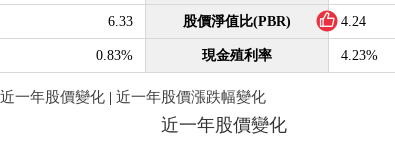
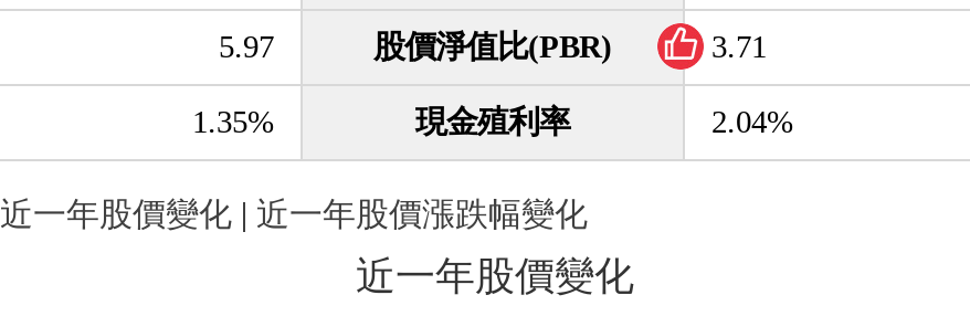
[108,13,133,29] 6.33 -> [219,29,274,64] 5.97
[341,13,366,29] 4.24 -> [711,29,767,64] 3.71
[96,47,133,63] 0.83% -> [192,104,274,139] 1.35%
[341,47,378,63] 4.23% -> [711,104,793,139] 2.04%

